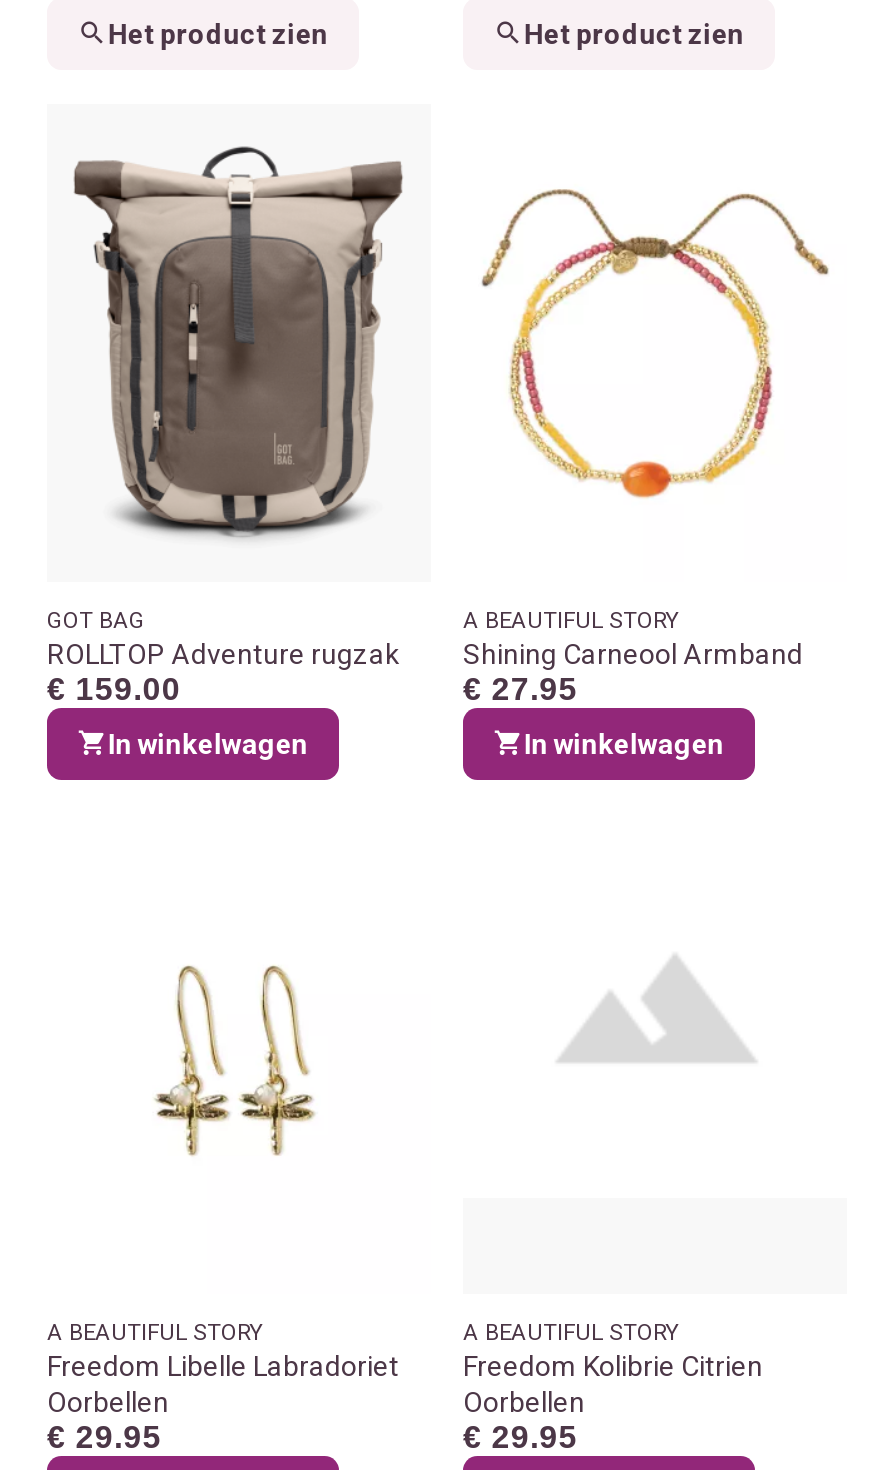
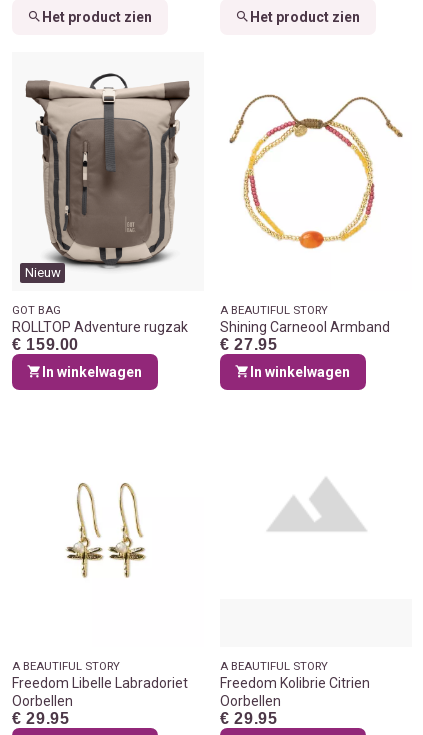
none -> [25,265,61,280] Nieuw

